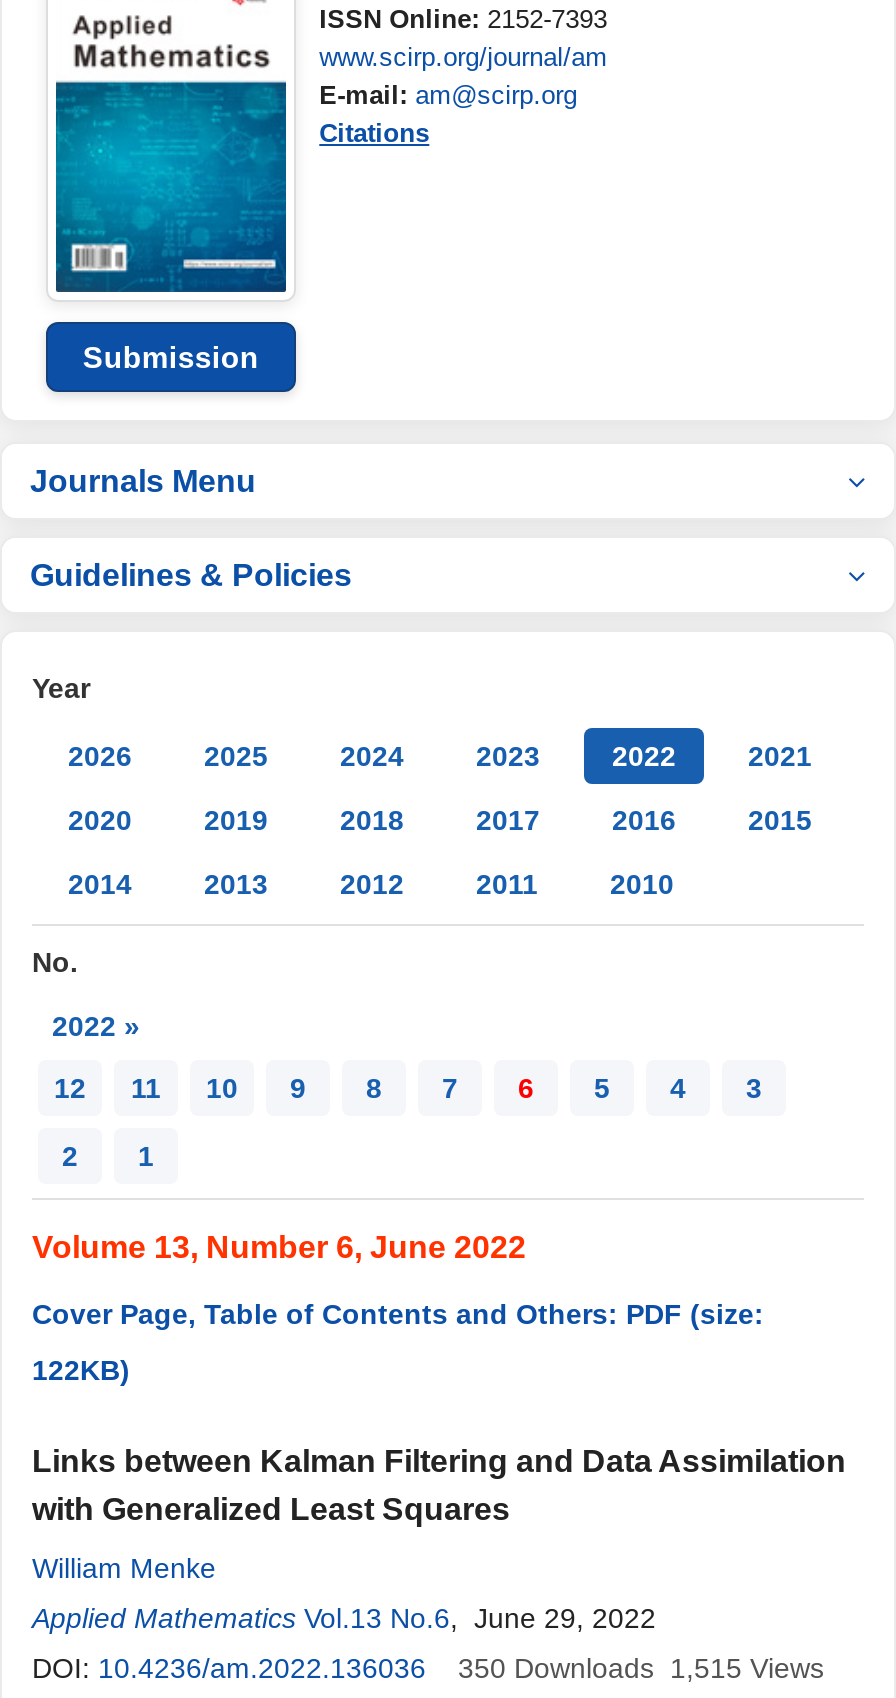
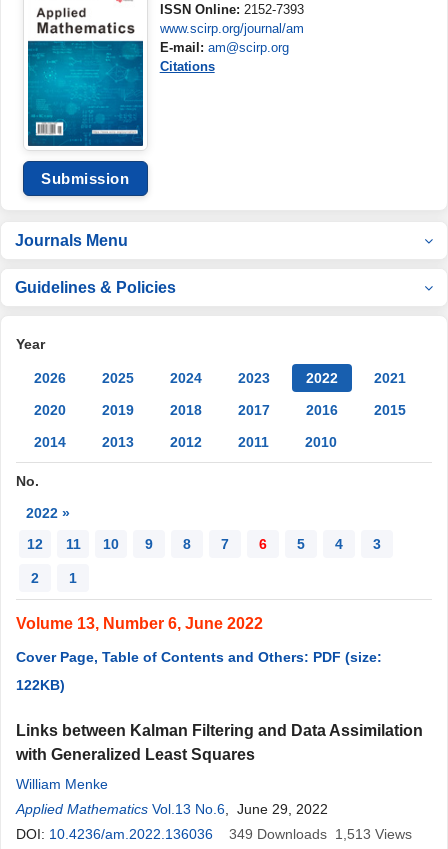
[458,1652,824,1684] 350 Downloads 1,515 Views -> [229,826,412,842] 349 Downloads 1,513 Views

